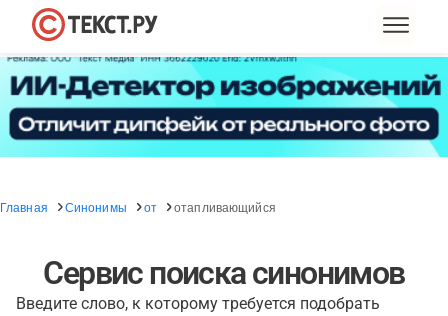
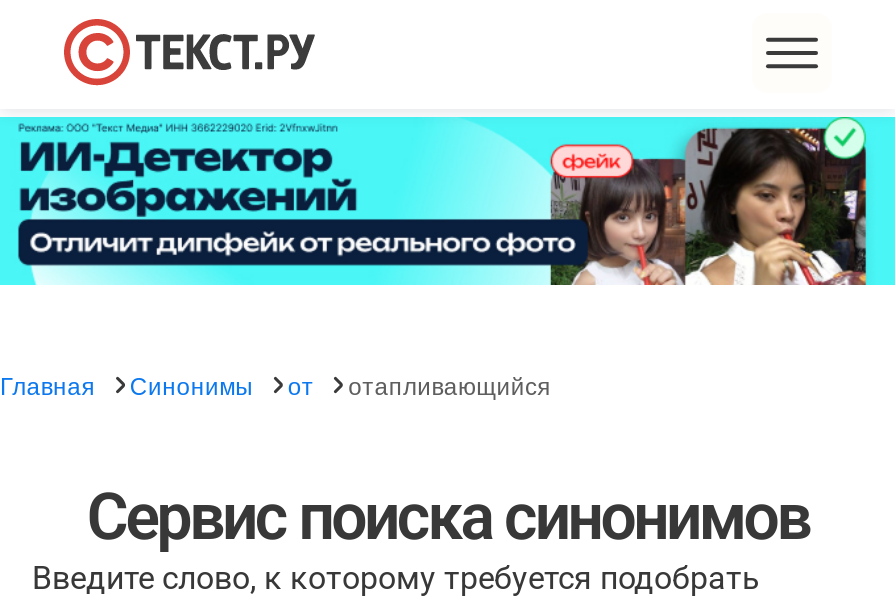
[3,56,442,158] [image] -> [6,117,878,287] [image]

